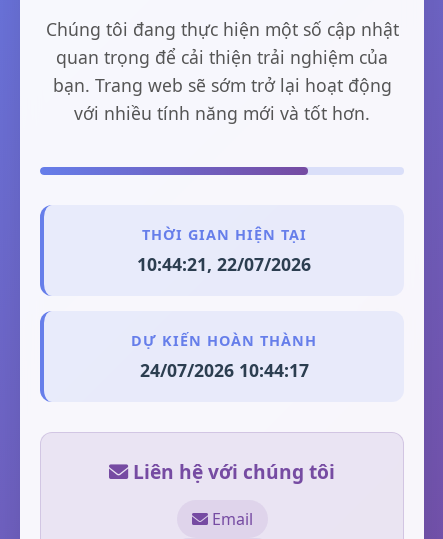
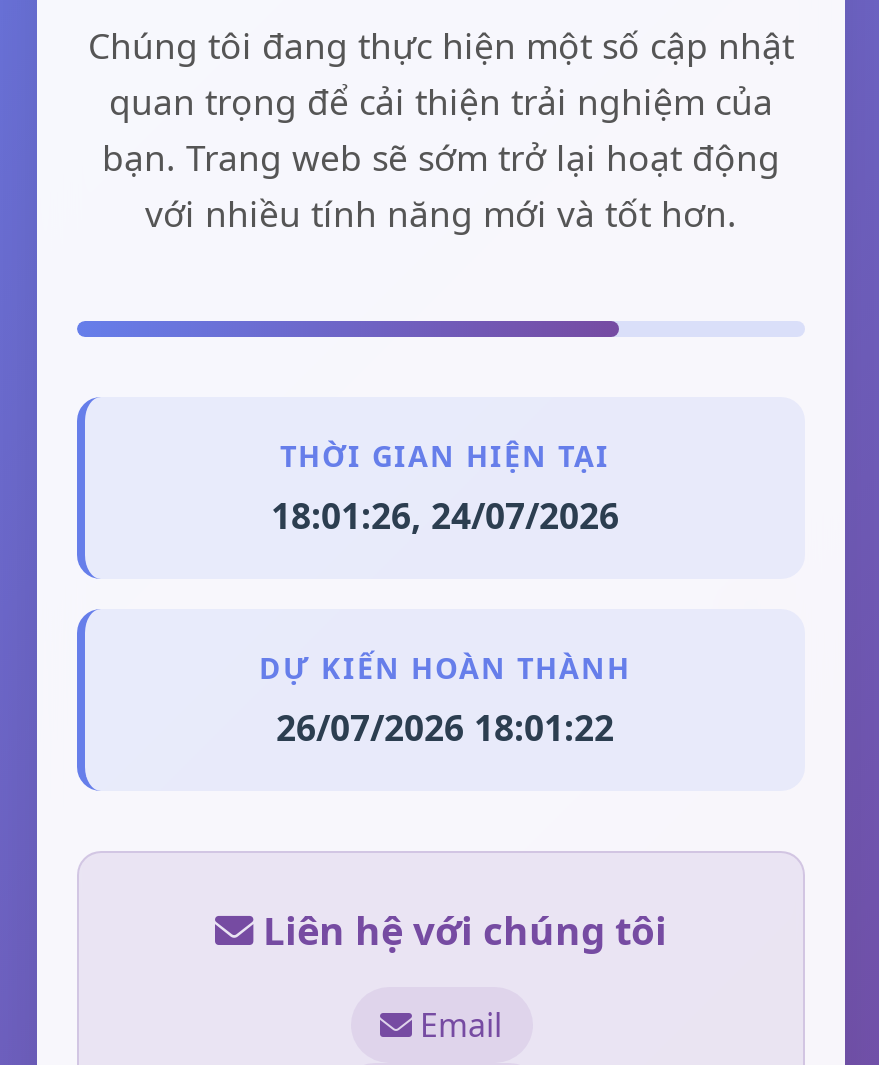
[137,252,311,276] 10:44:21, 22/07/2026 -> [271,491,619,539] 18:01:26, 24/07/2026
[139,358,308,382] 24/07/2026 10:44:17 -> [276,703,614,751] 26/07/2026 18:01:22

